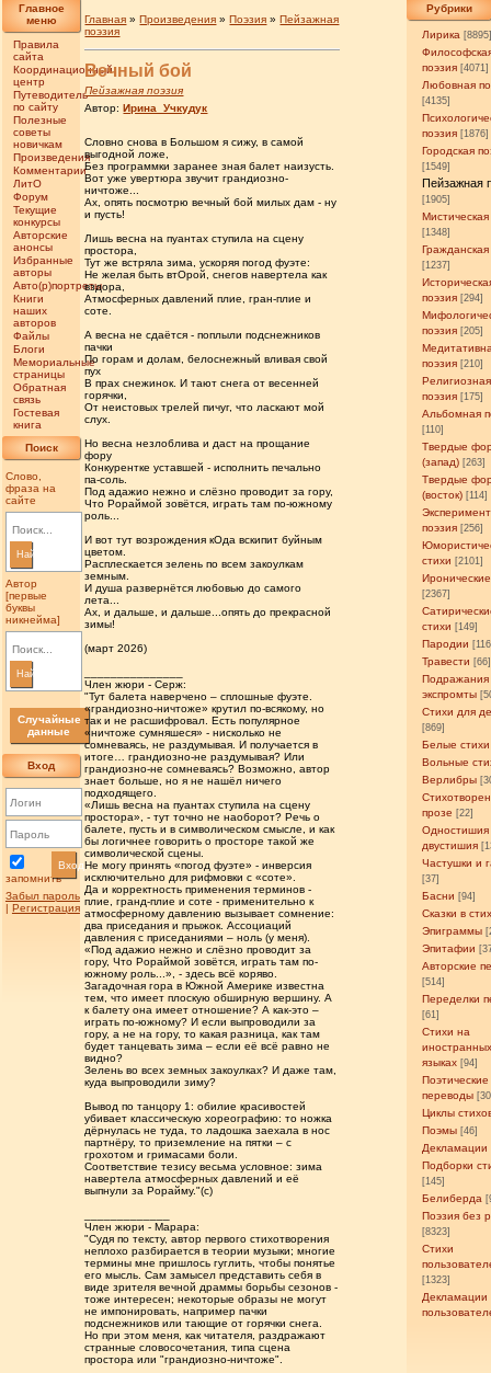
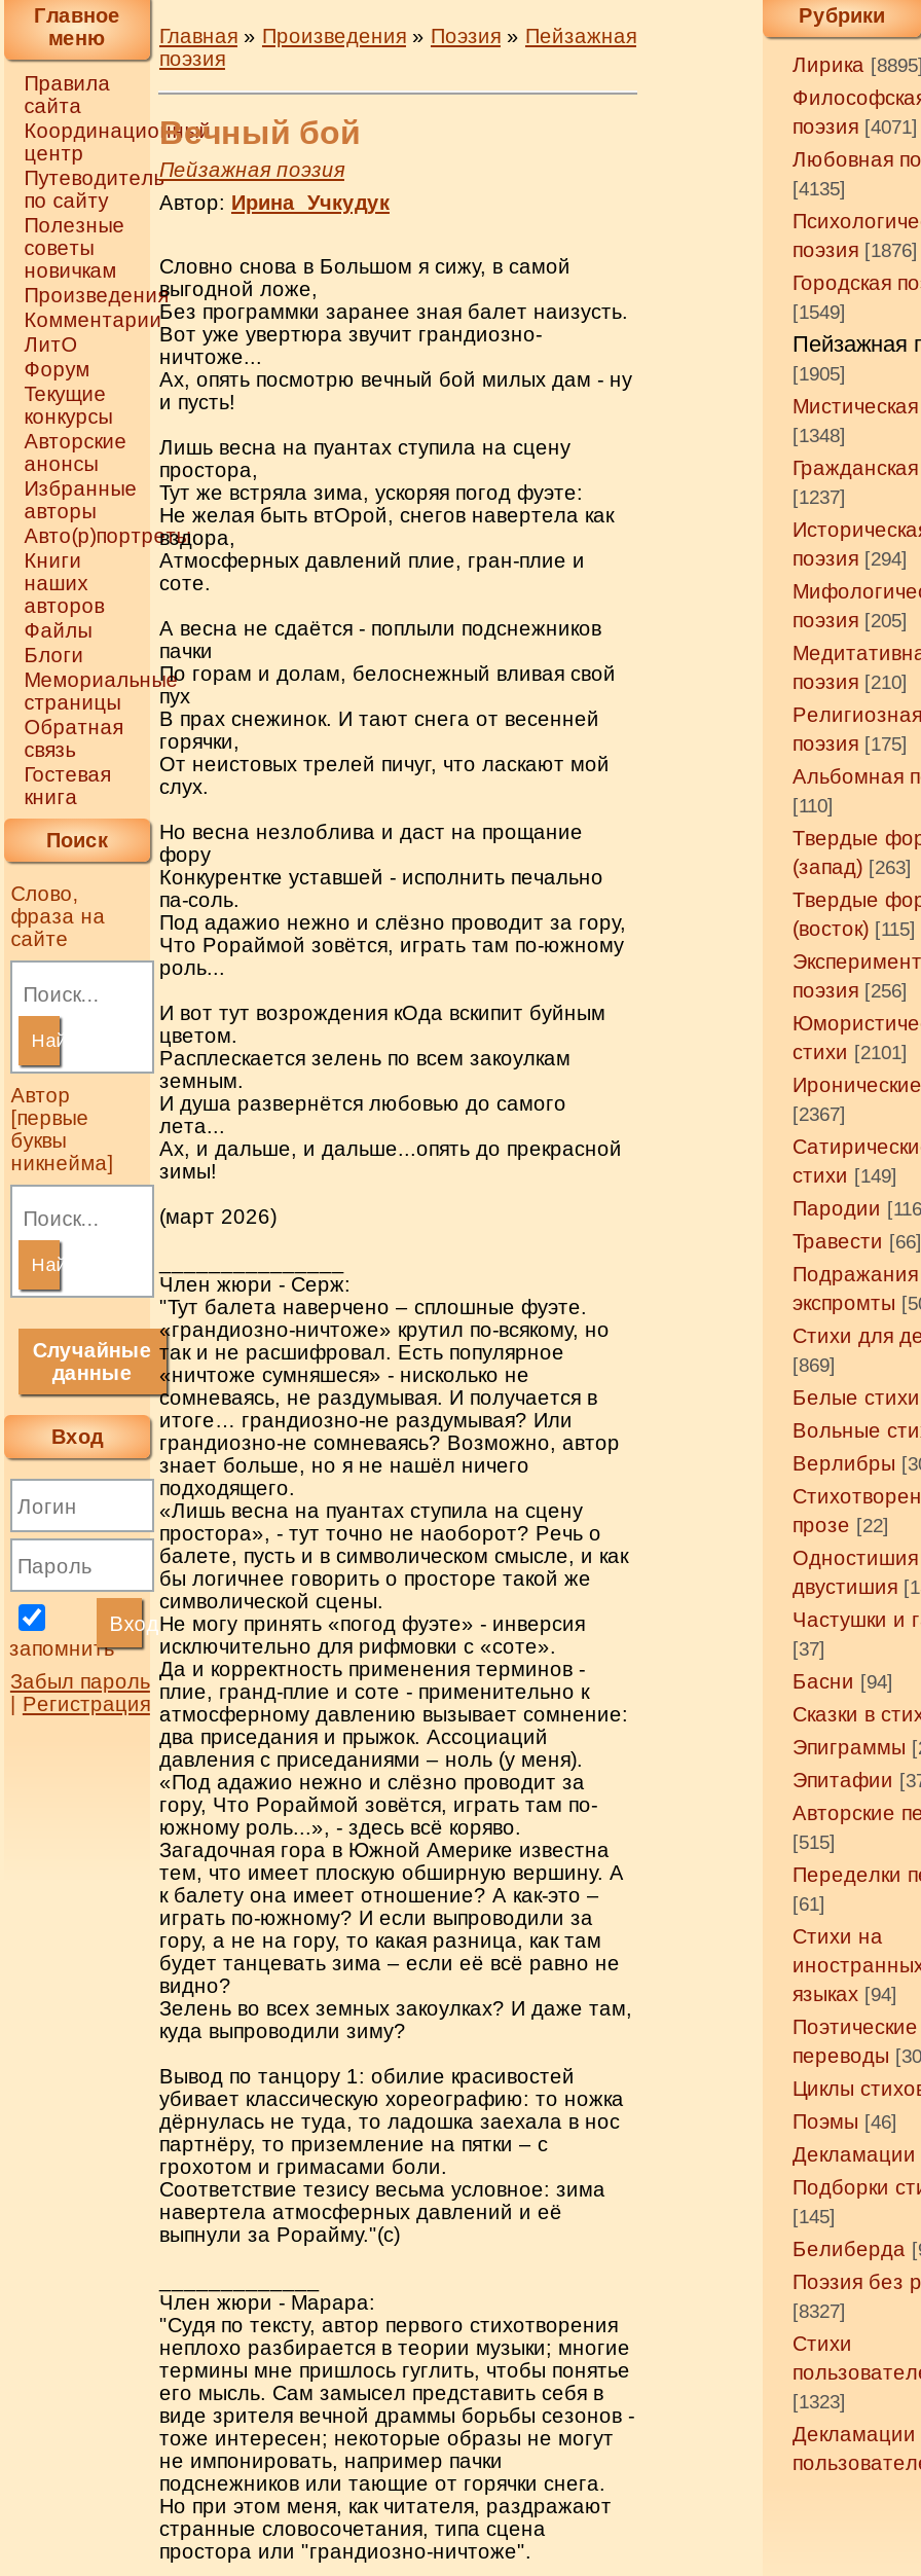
[423,489,488,501] (восток) [114] -> [793,917,916,940] (восток) [115]
[423,976,446,987] [514] -> [793,1833,836,1853] [515]
[423,1226,451,1237] [8323] -> [793,2301,846,2322] [8327]

